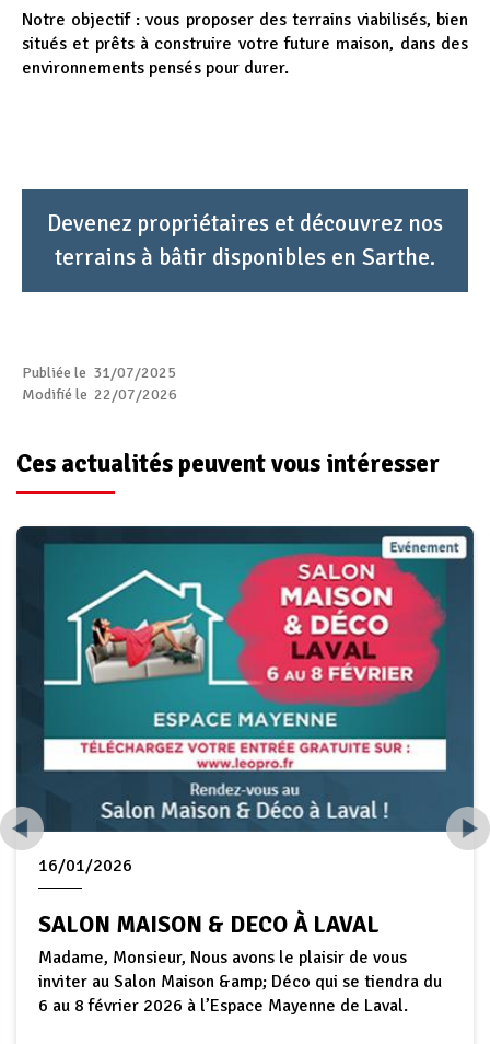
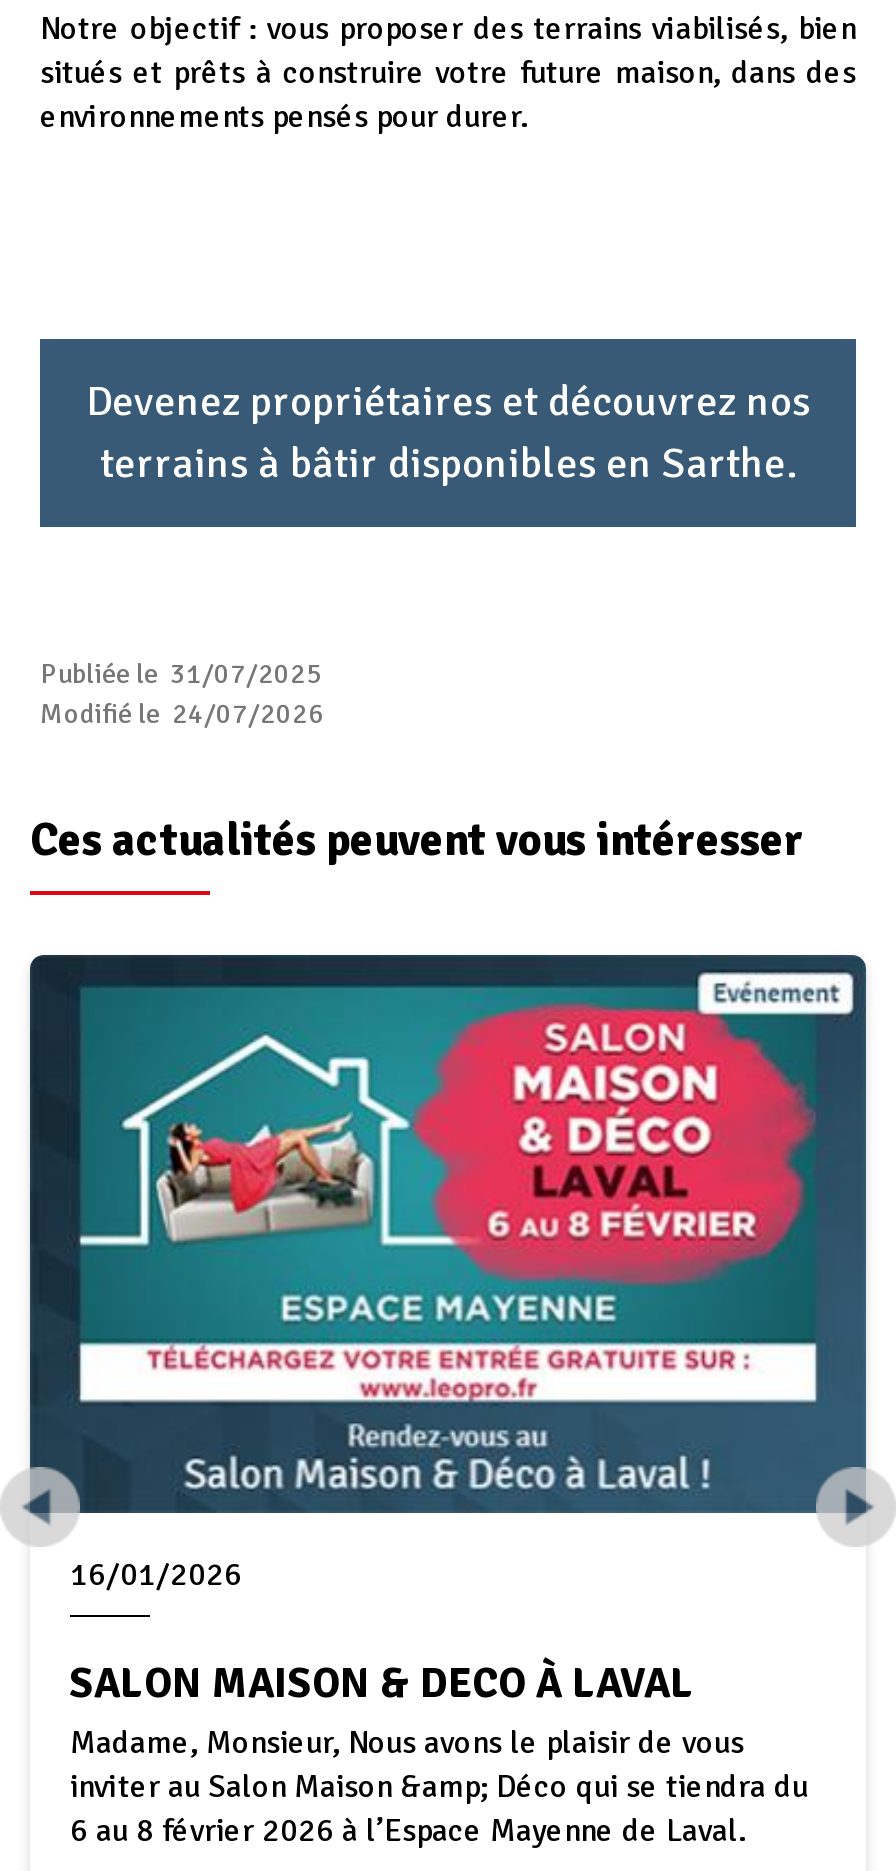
[22,385,177,404] Modifié le 22/07/2026 -> [40,697,324,731] Modifié le 24/07/2026

